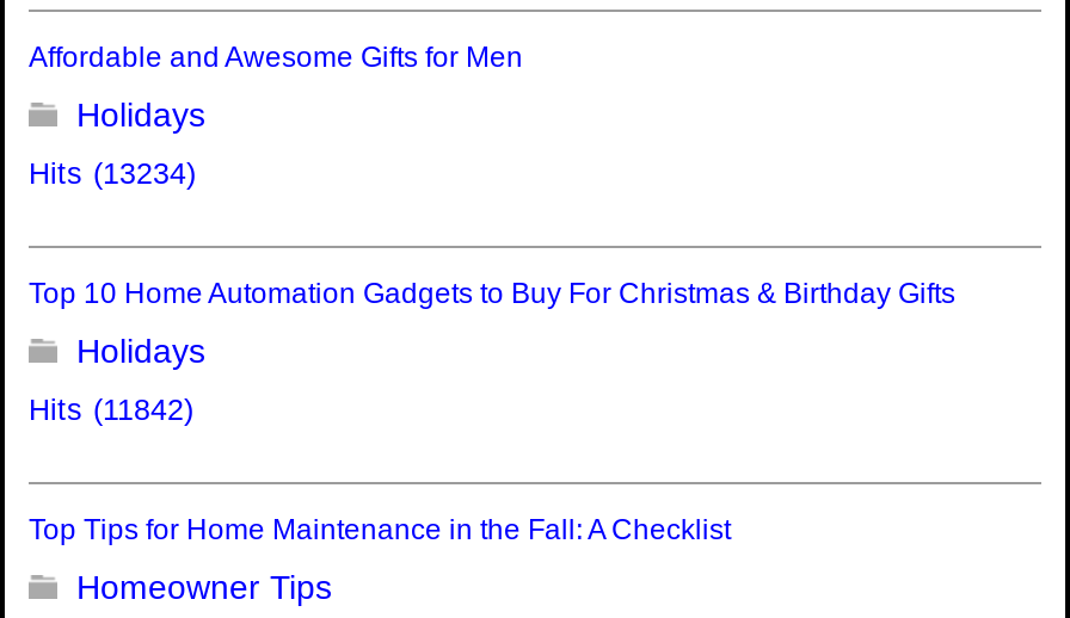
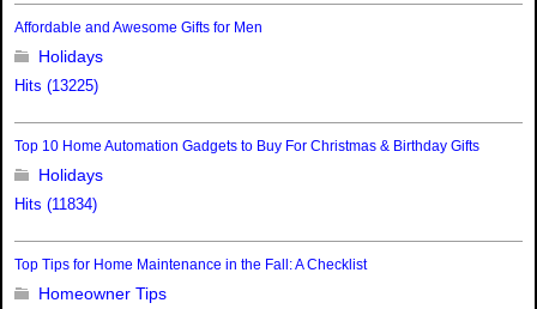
[29,157,196,191] Hits (13234) -> [14,78,98,95] Hits (13225)
[29,394,193,427] Hits (11842) -> [14,196,97,213] Hits (11834)

